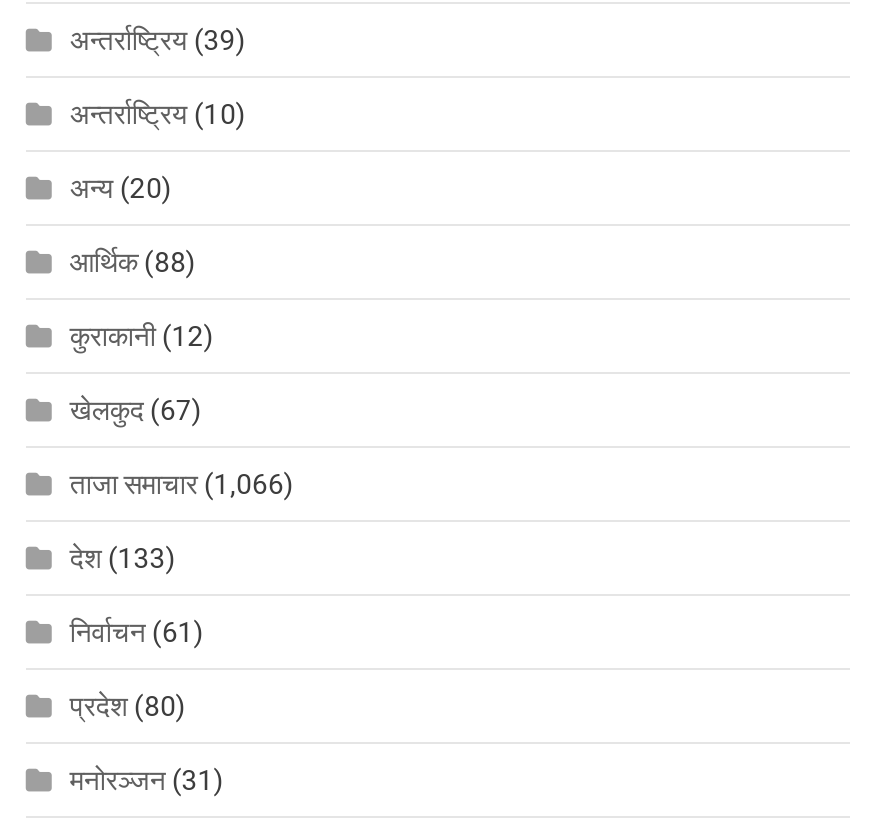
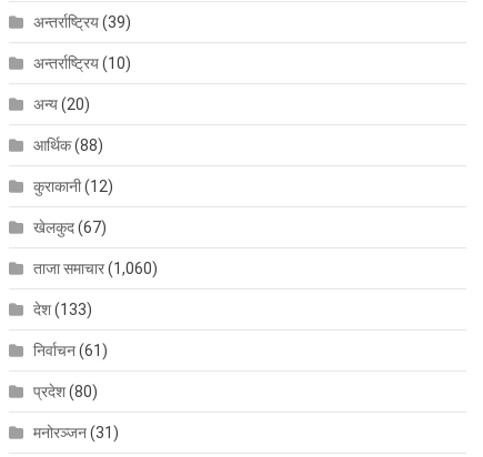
[70,467,294,499] ताजा समाचार (1,066) -> [33,259,158,277] ताजा समाचार (1,060)

